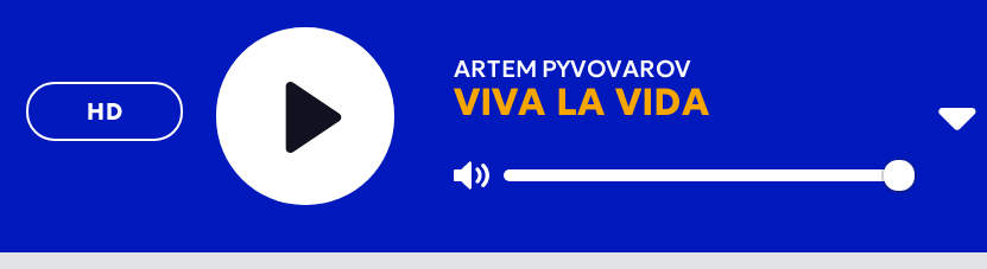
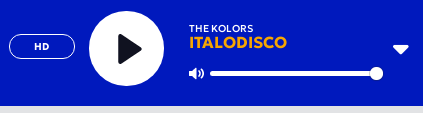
[454,53,710,124] ARTEM PYVOVAROV | VIVA LA VIDA -> [189,22,287,52] THE KOLORS | ITALODISCO

